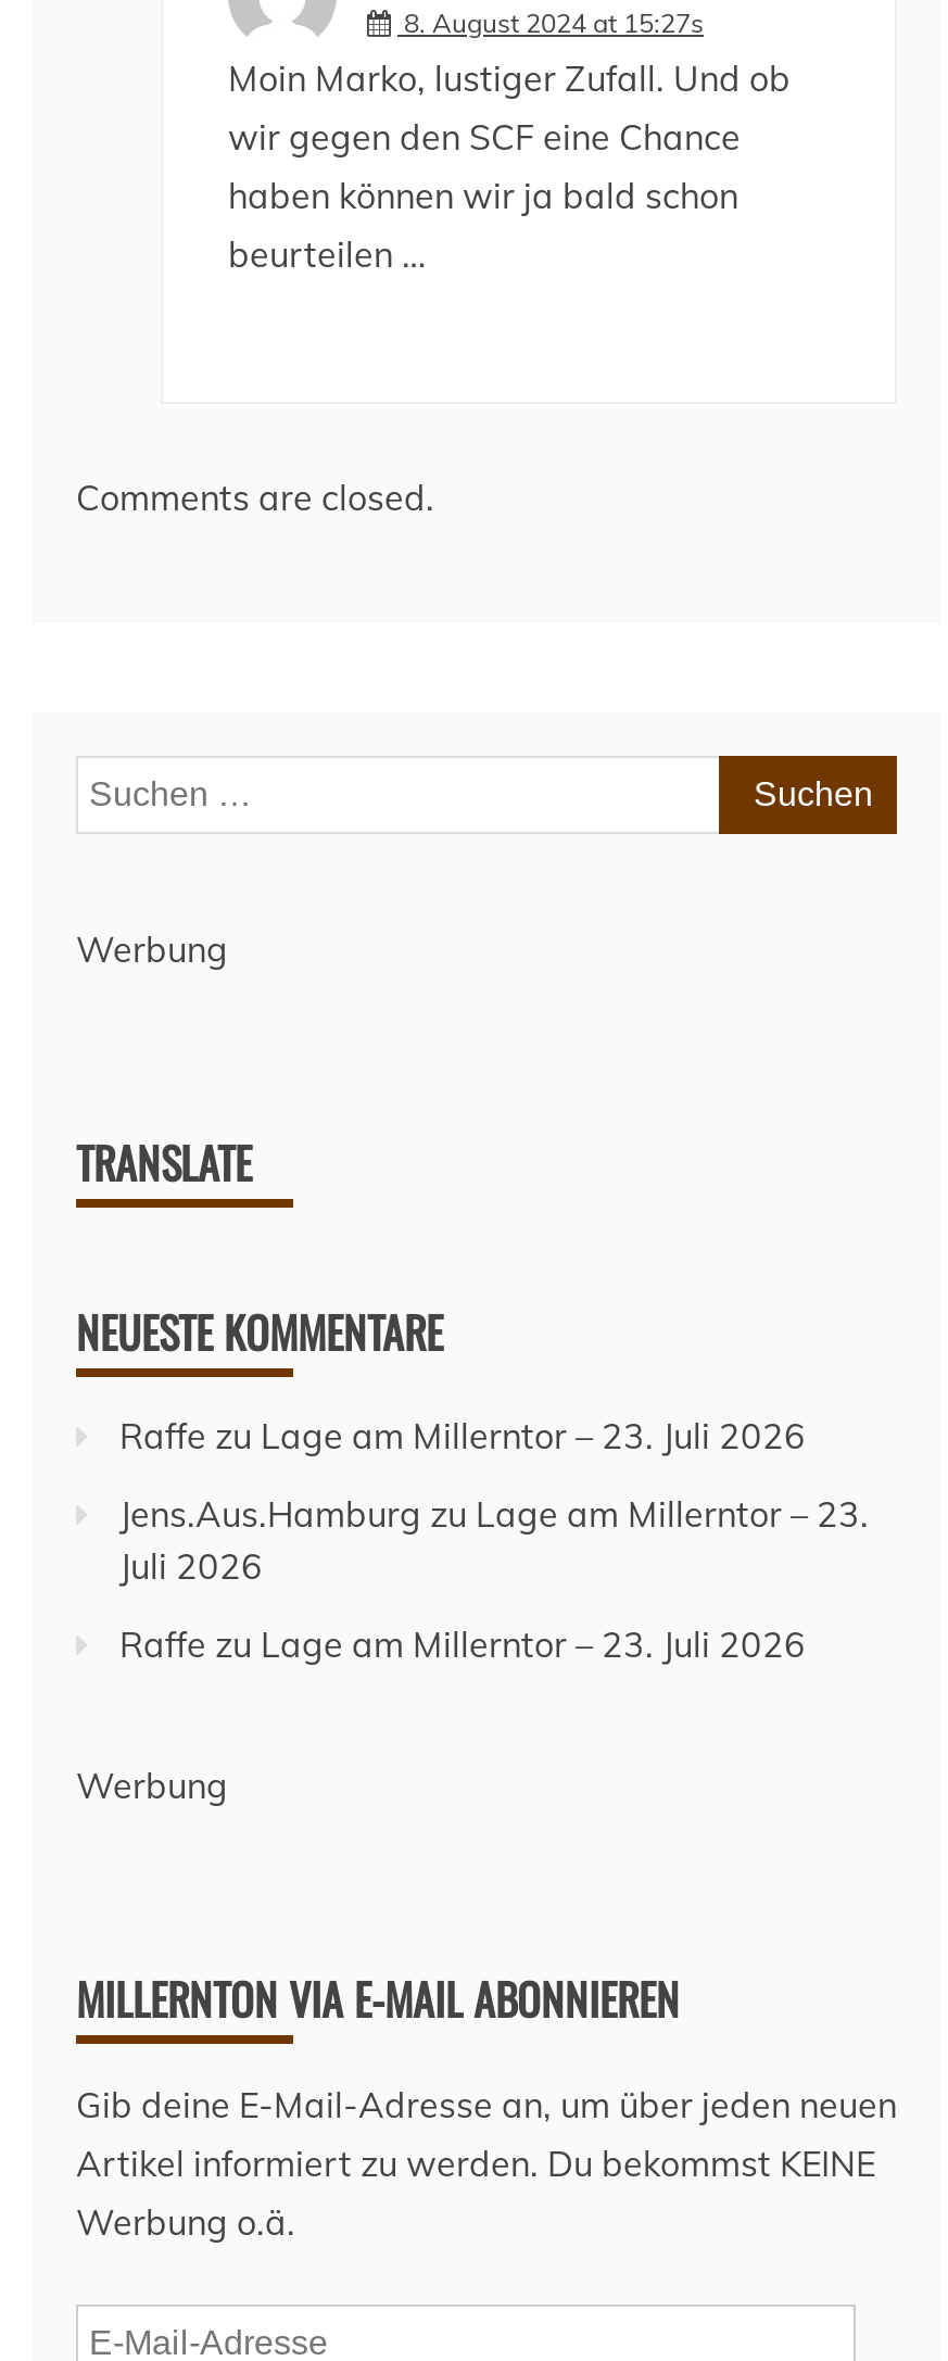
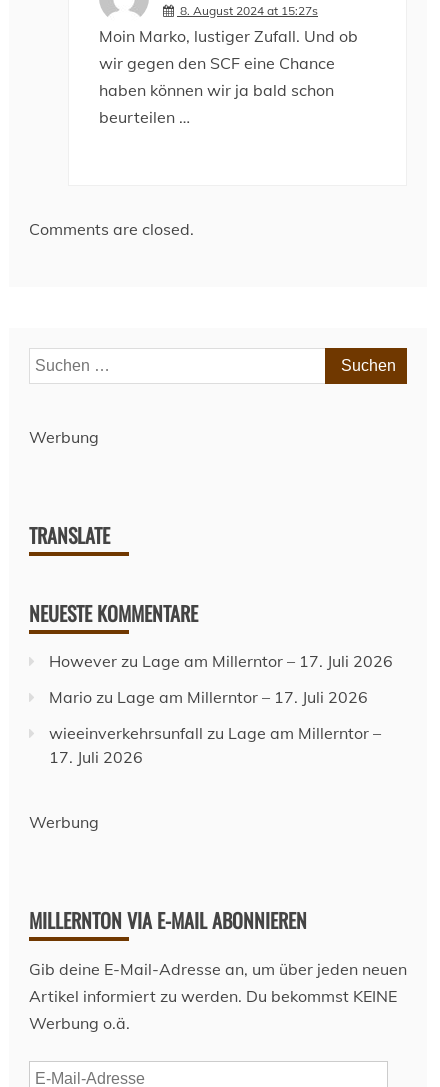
[119,1414,806,1457] Raffe zu Lage am Millerntor – 23. Juli 2026 -> [49,651,393,671] However zu Lage am Millerntor – 17. Juli 2026
[119,1492,869,1588] Jens.Aus.Hamburg zu Lage am Millerntor – 23. | Juli 2026 -> [49,687,368,707] Mario zu Lage am Millerntor – 17. Juli 2026
[119,1623,806,1666] Raffe zu Lage am Millerntor – 23. Juli 2026 -> [49,723,381,767] wieeinverkehrsunfall zu Lage am Millerntor – | 17. Juli 2026

